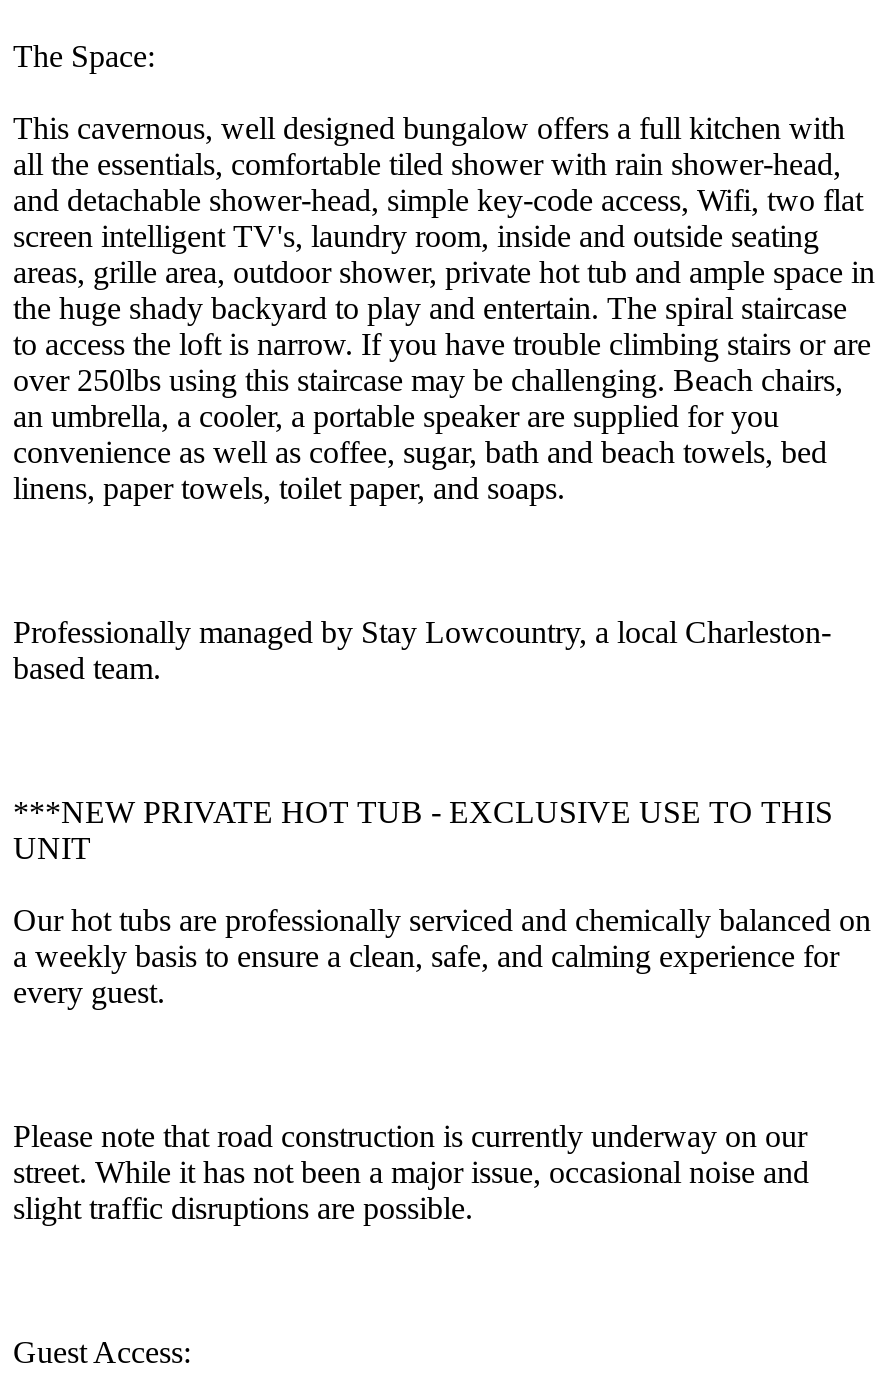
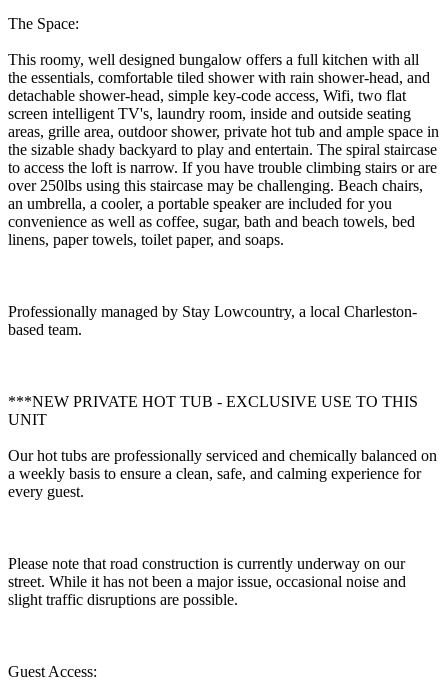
[13,111,863,217] This cavernous, well designed bungalow offers a full kitchen with | all the essentials, comfortable tiled shower with rain shower-head, | and detachable shower-head, simple key-code access, Wifi, two flat -> [8,51,430,104] This roomy, well designed bungalow offers a full kitchen with all | the essentials, comfortable tiled shower with rain shower-head, and | detachable shower-head, simple key-code access, Wifi, two flat
[13,291,847,325] the huge shady backyard to play and entertain. The spiral staircase -> [8,141,437,158] the sizable shady backyard to play and entertain. The spiral staircase
[13,399,779,433] an umbrella, a cooler, a portable speaker are supplied for you -> [8,195,392,212] an umbrella, a cooler, a portable speaker are included for you

